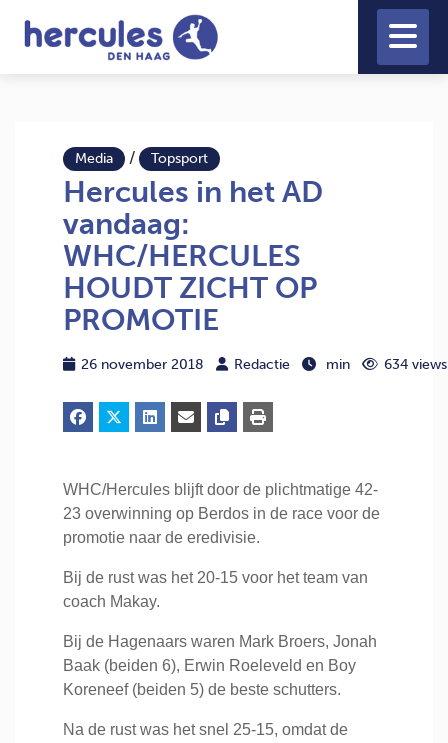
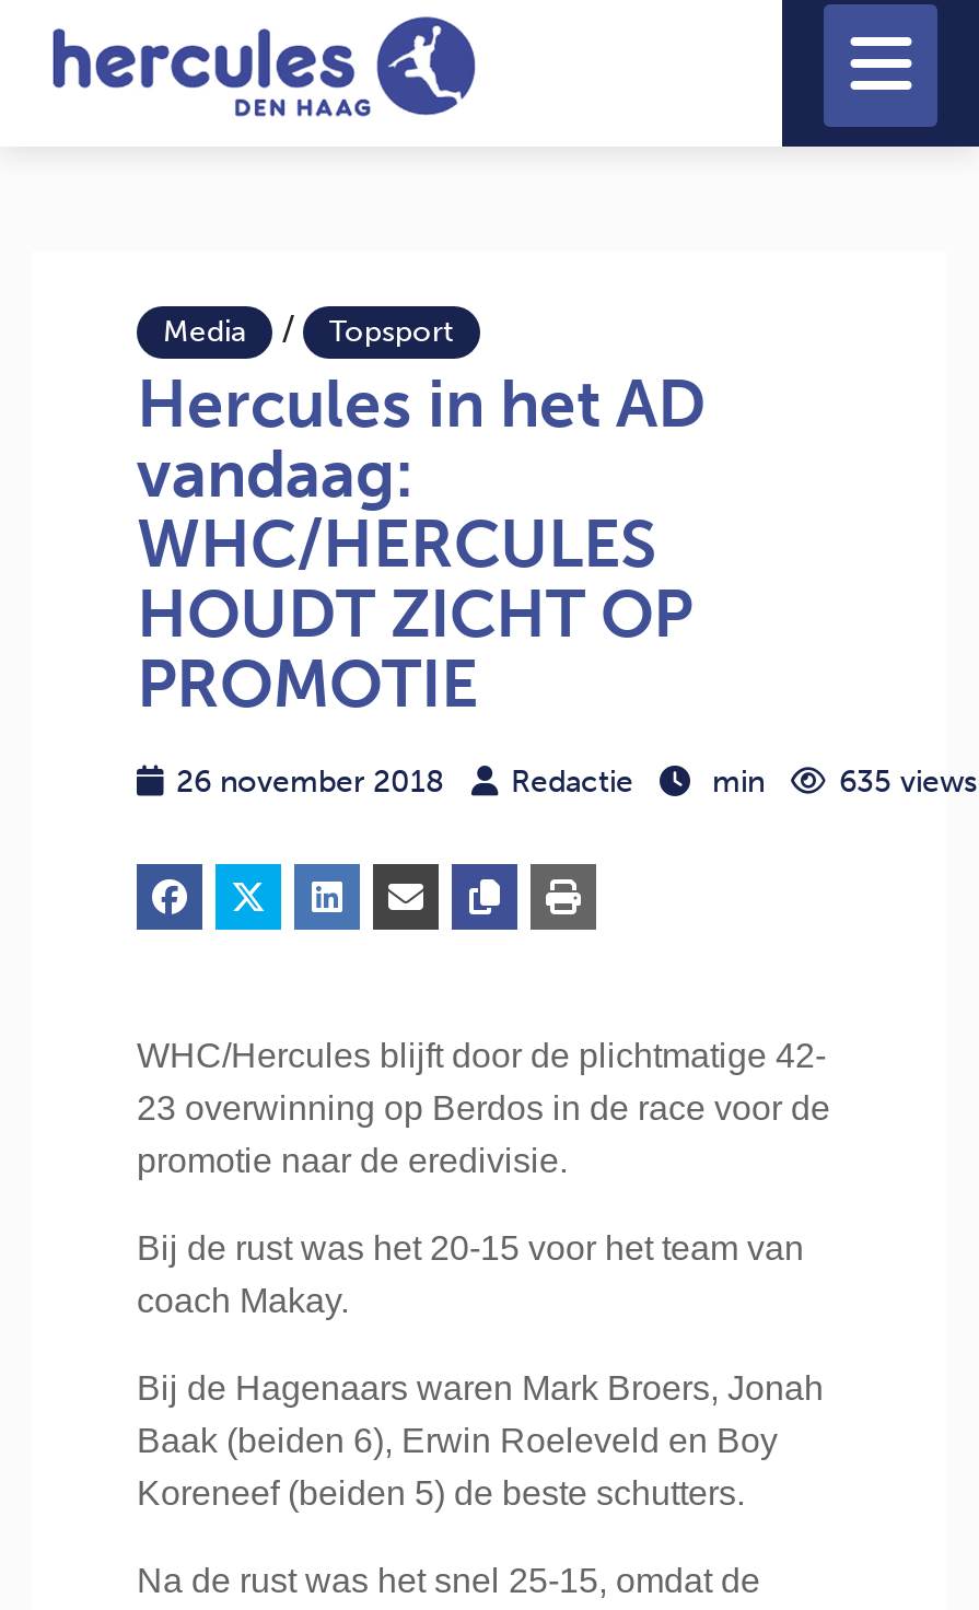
[81,356,447,373] 26 november 2018 Redactie min 634 views -> [176,763,977,801] 26 november 2018 Redactie min 635 views

